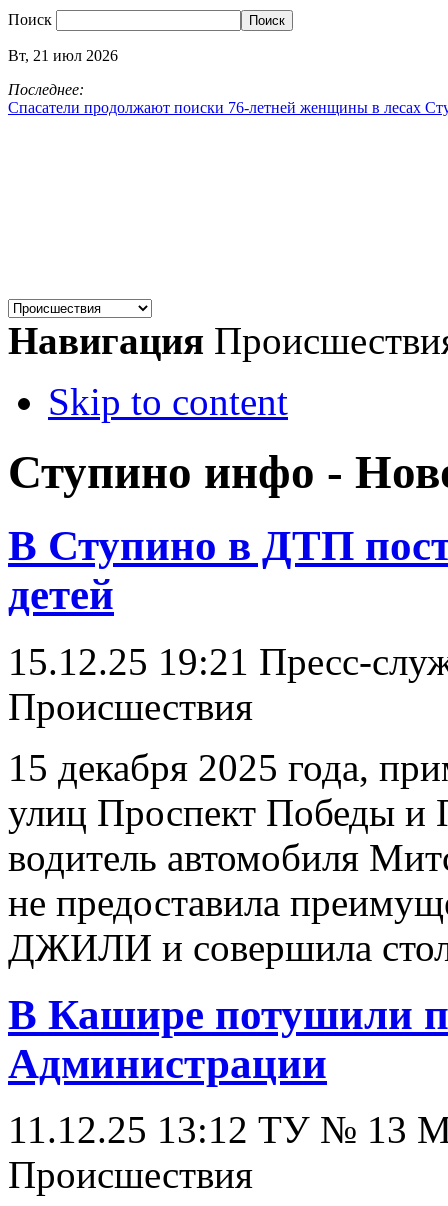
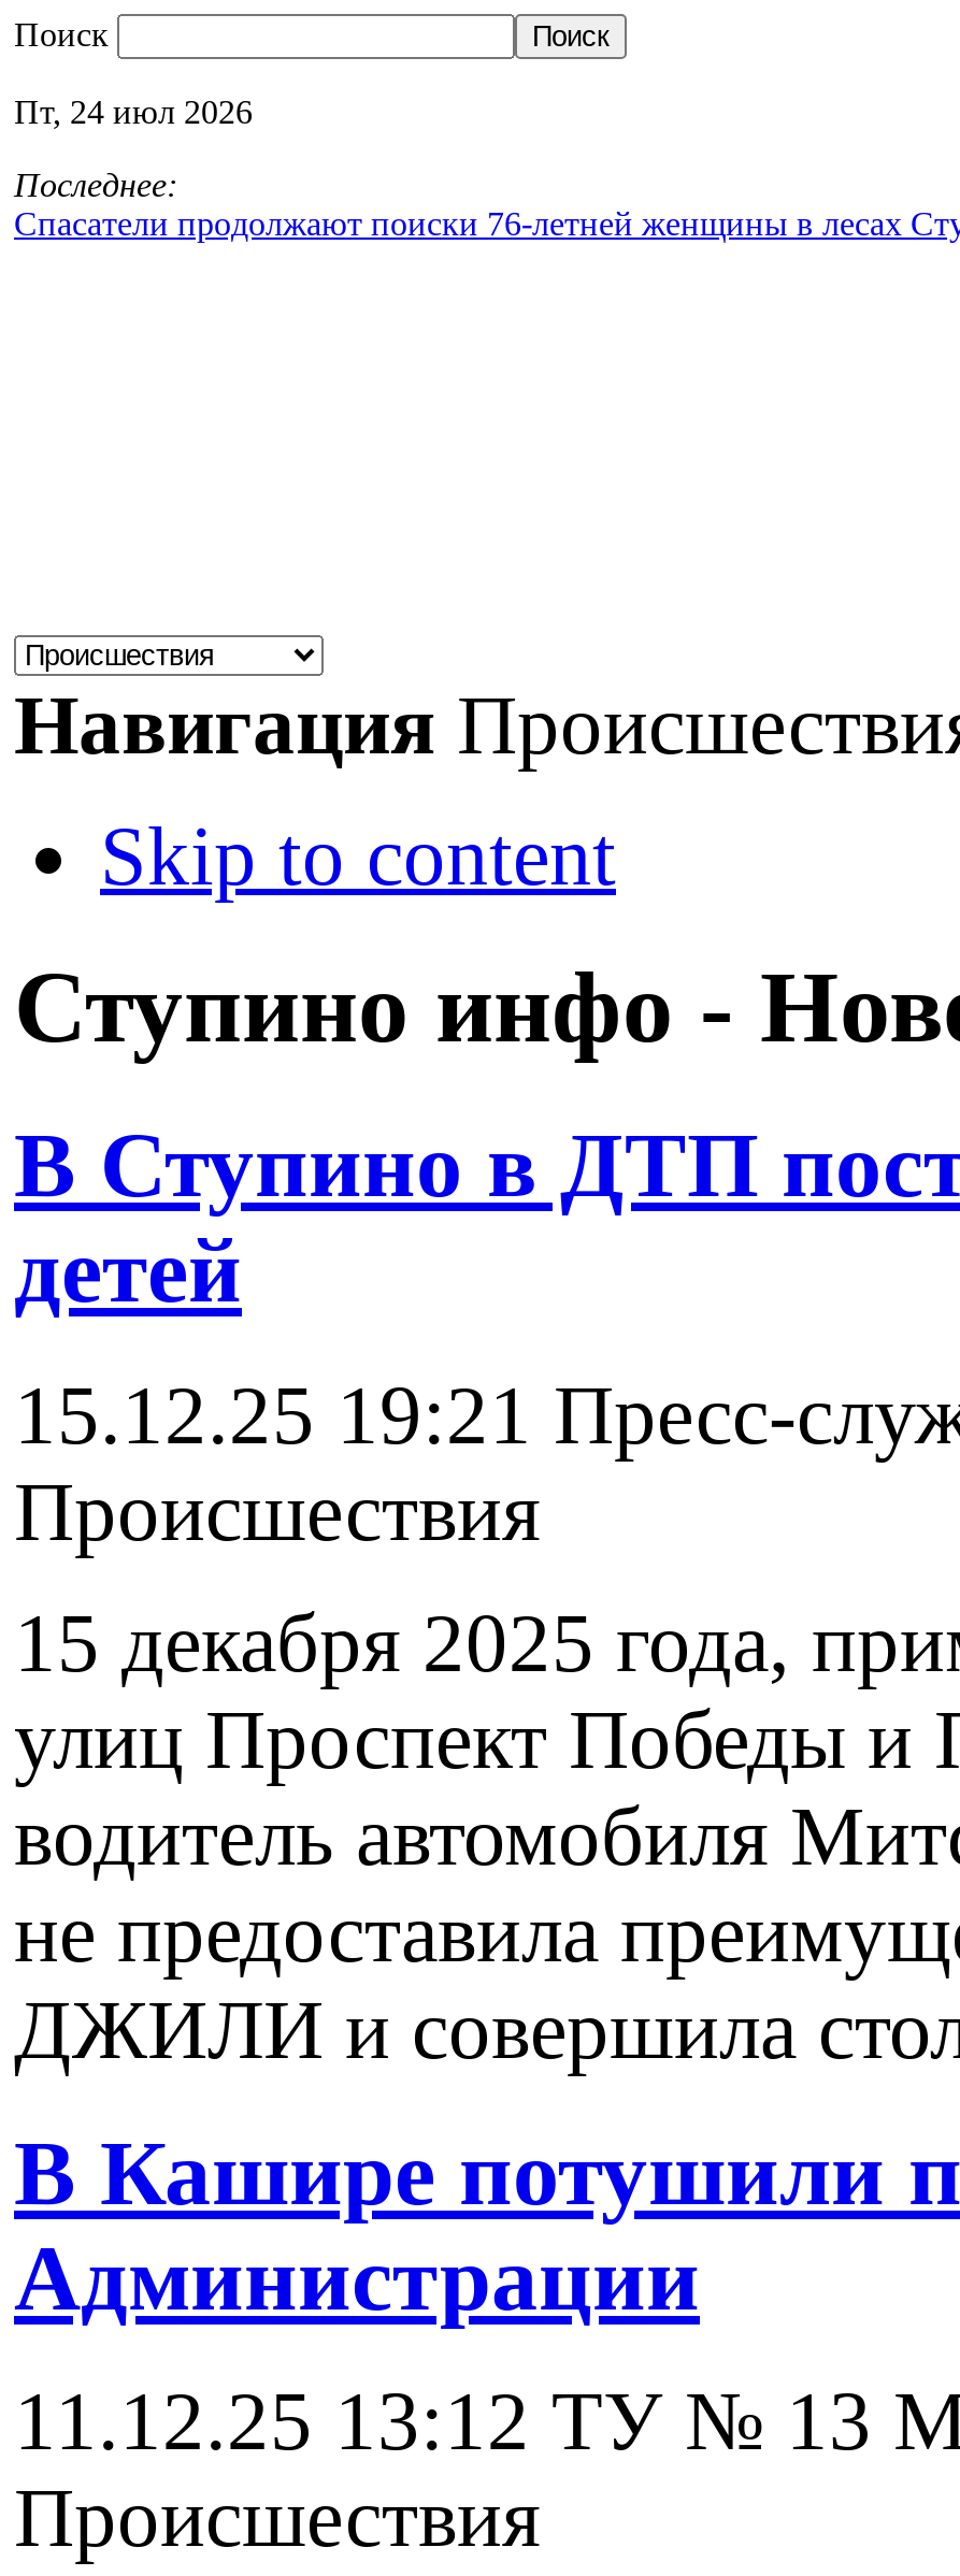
[8,47,118,64] Вт, 21 июл 2026 -> [14,93,253,130] Пт, 24 июл 2026

